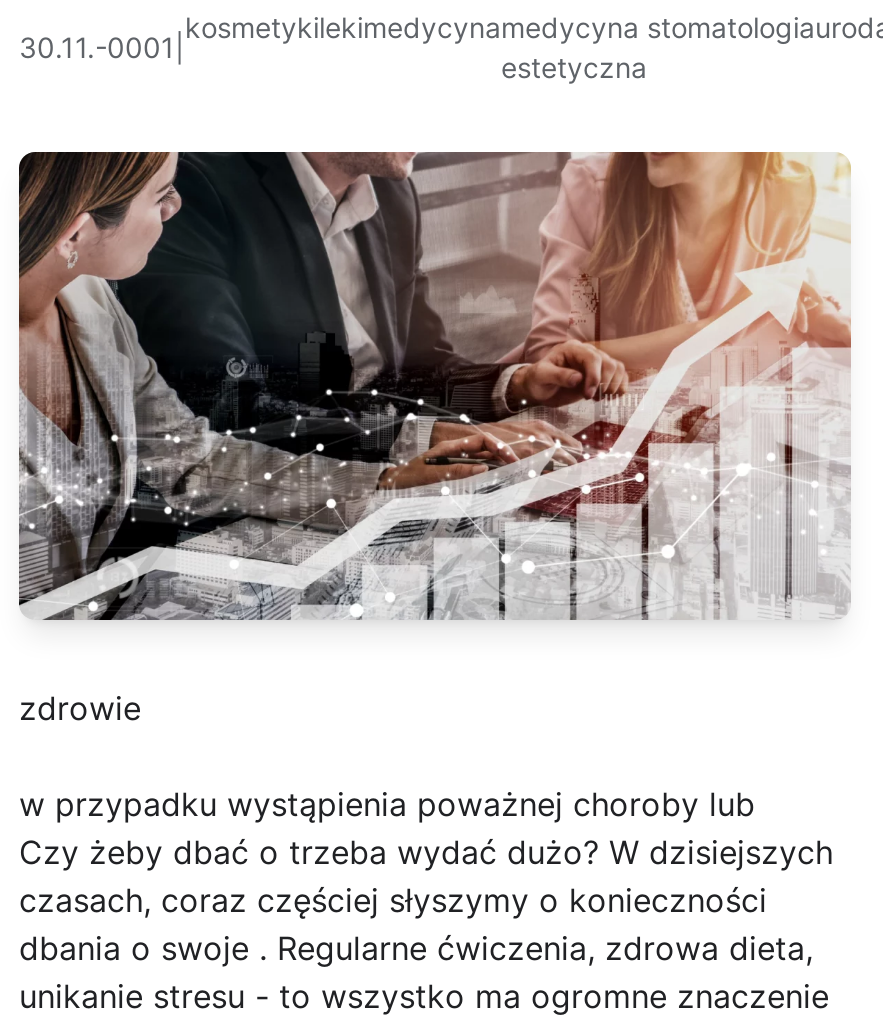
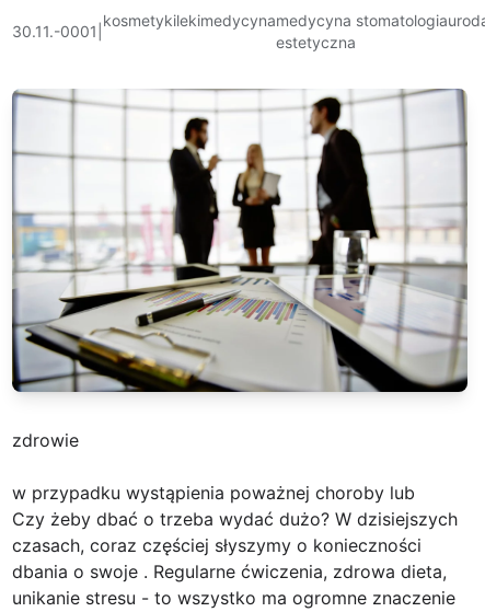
[19,150,851,620] [image] -> [11,89,469,393] [image]

